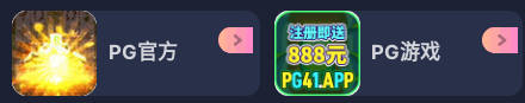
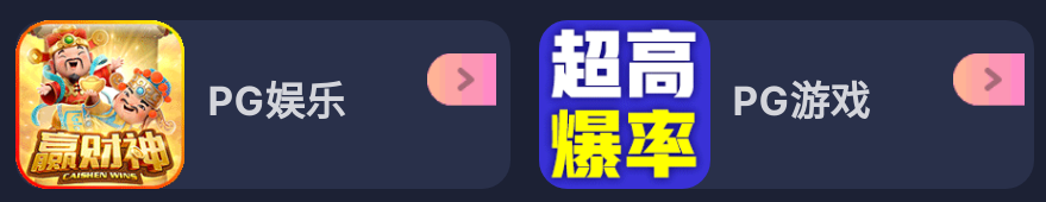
[11,11,178,97] [image] | PG官方 -> [13,19,346,190] [image] | PG娱乐
[273,9,362,97] [image] -> [537,19,713,190] [image]

